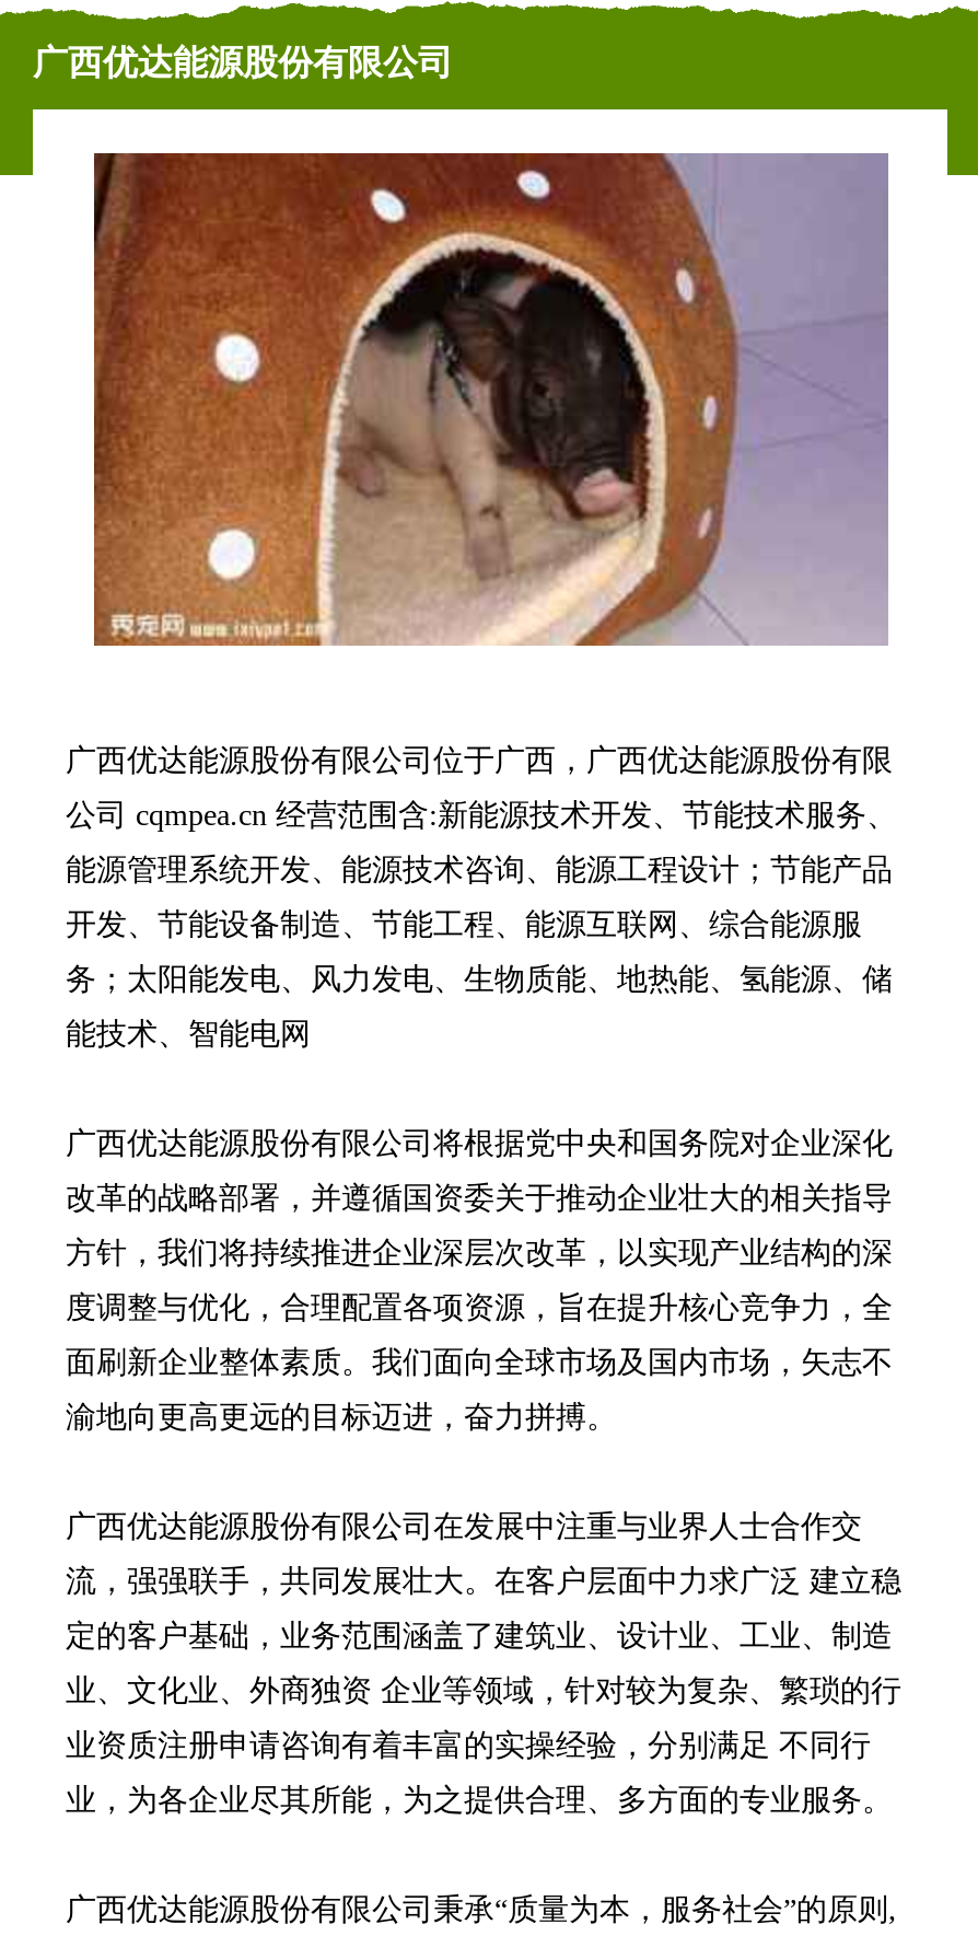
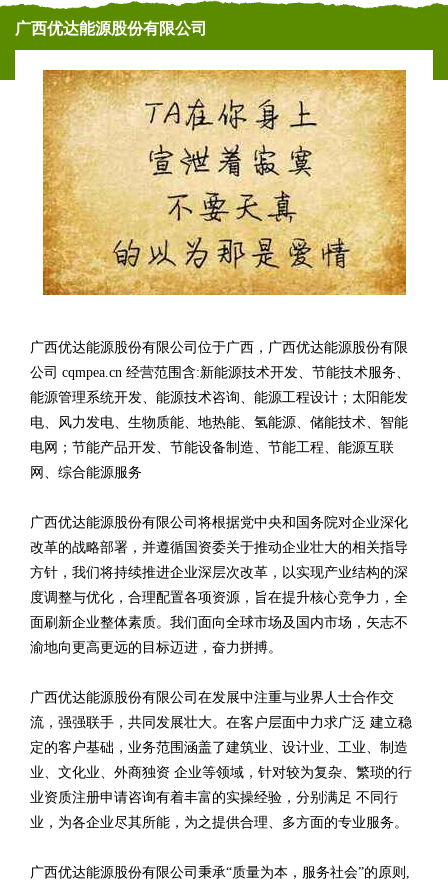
[92,151,890,646] [image] -> [42,69,407,296] [image]
[66,854,893,886] 能源管理系统开发、能源技术咨询、能源工程设计；节能产品 -> [30,390,408,405] 能源管理系统开发、能源技术咨询、能源工程设计；太阳能发
[66,908,862,941] 开发、节能设备制造、节能工程、能源互联网、综合能源服 -> [30,415,408,430] 电、风力发电、生物质能、地热能、氢能源、储能技术、智能
[66,963,893,996] 务；太阳能发电、风力发电、生物质能、地热能、氢能源、储 -> [30,440,394,455] 电网；节能产品开发、节能设备制造、节能工程、能源互联
[66,1018,311,1051] 能技术、智能电网 -> [30,465,142,480] 网、综合能源服务

